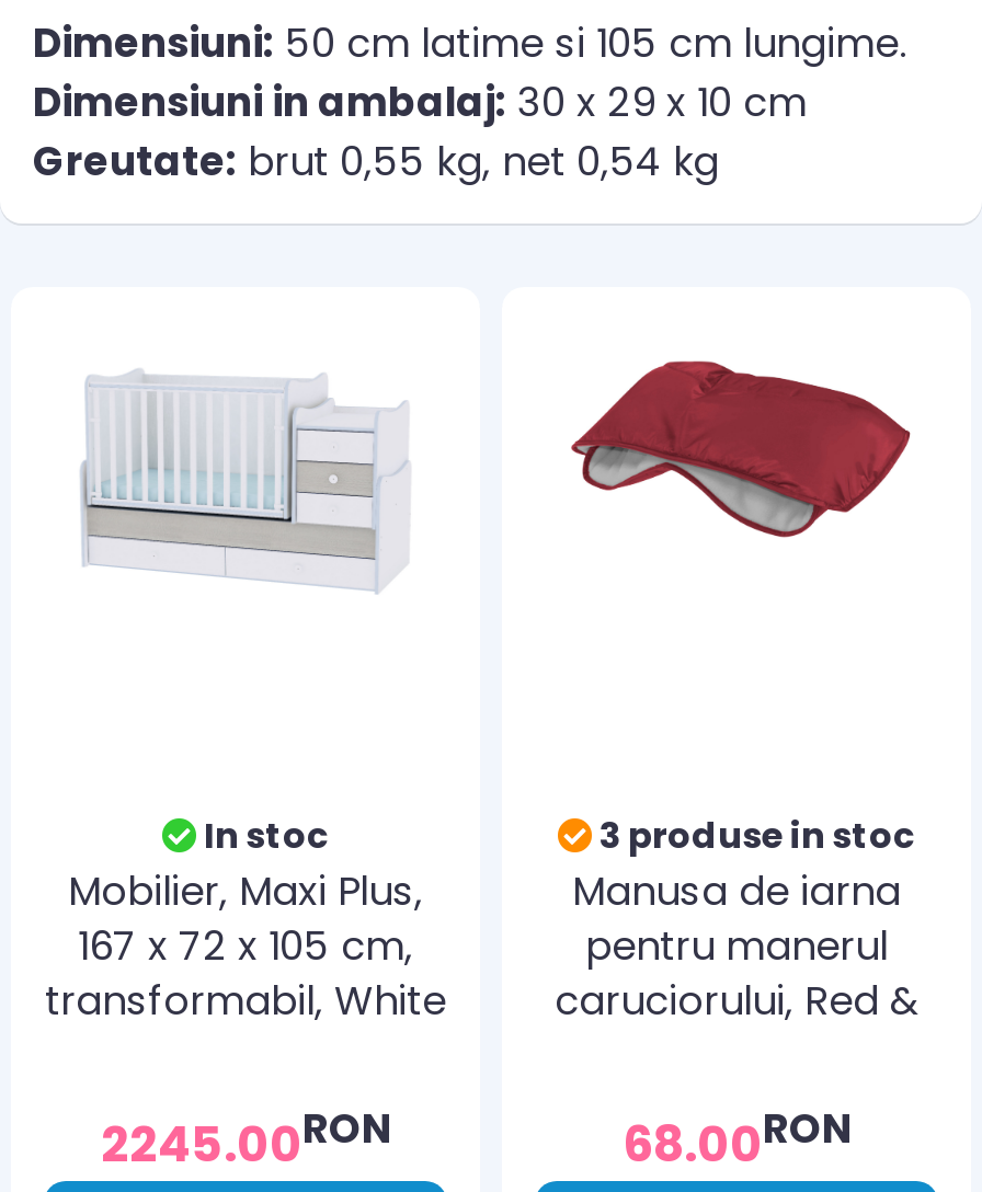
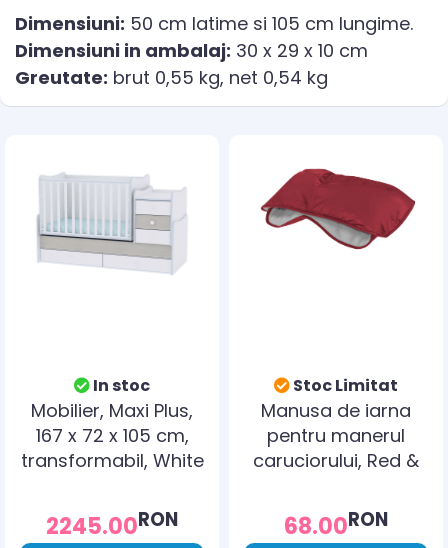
[593,811,915,862] 3 produse in stoc -> [290,374,398,397] Stoc Limitat

